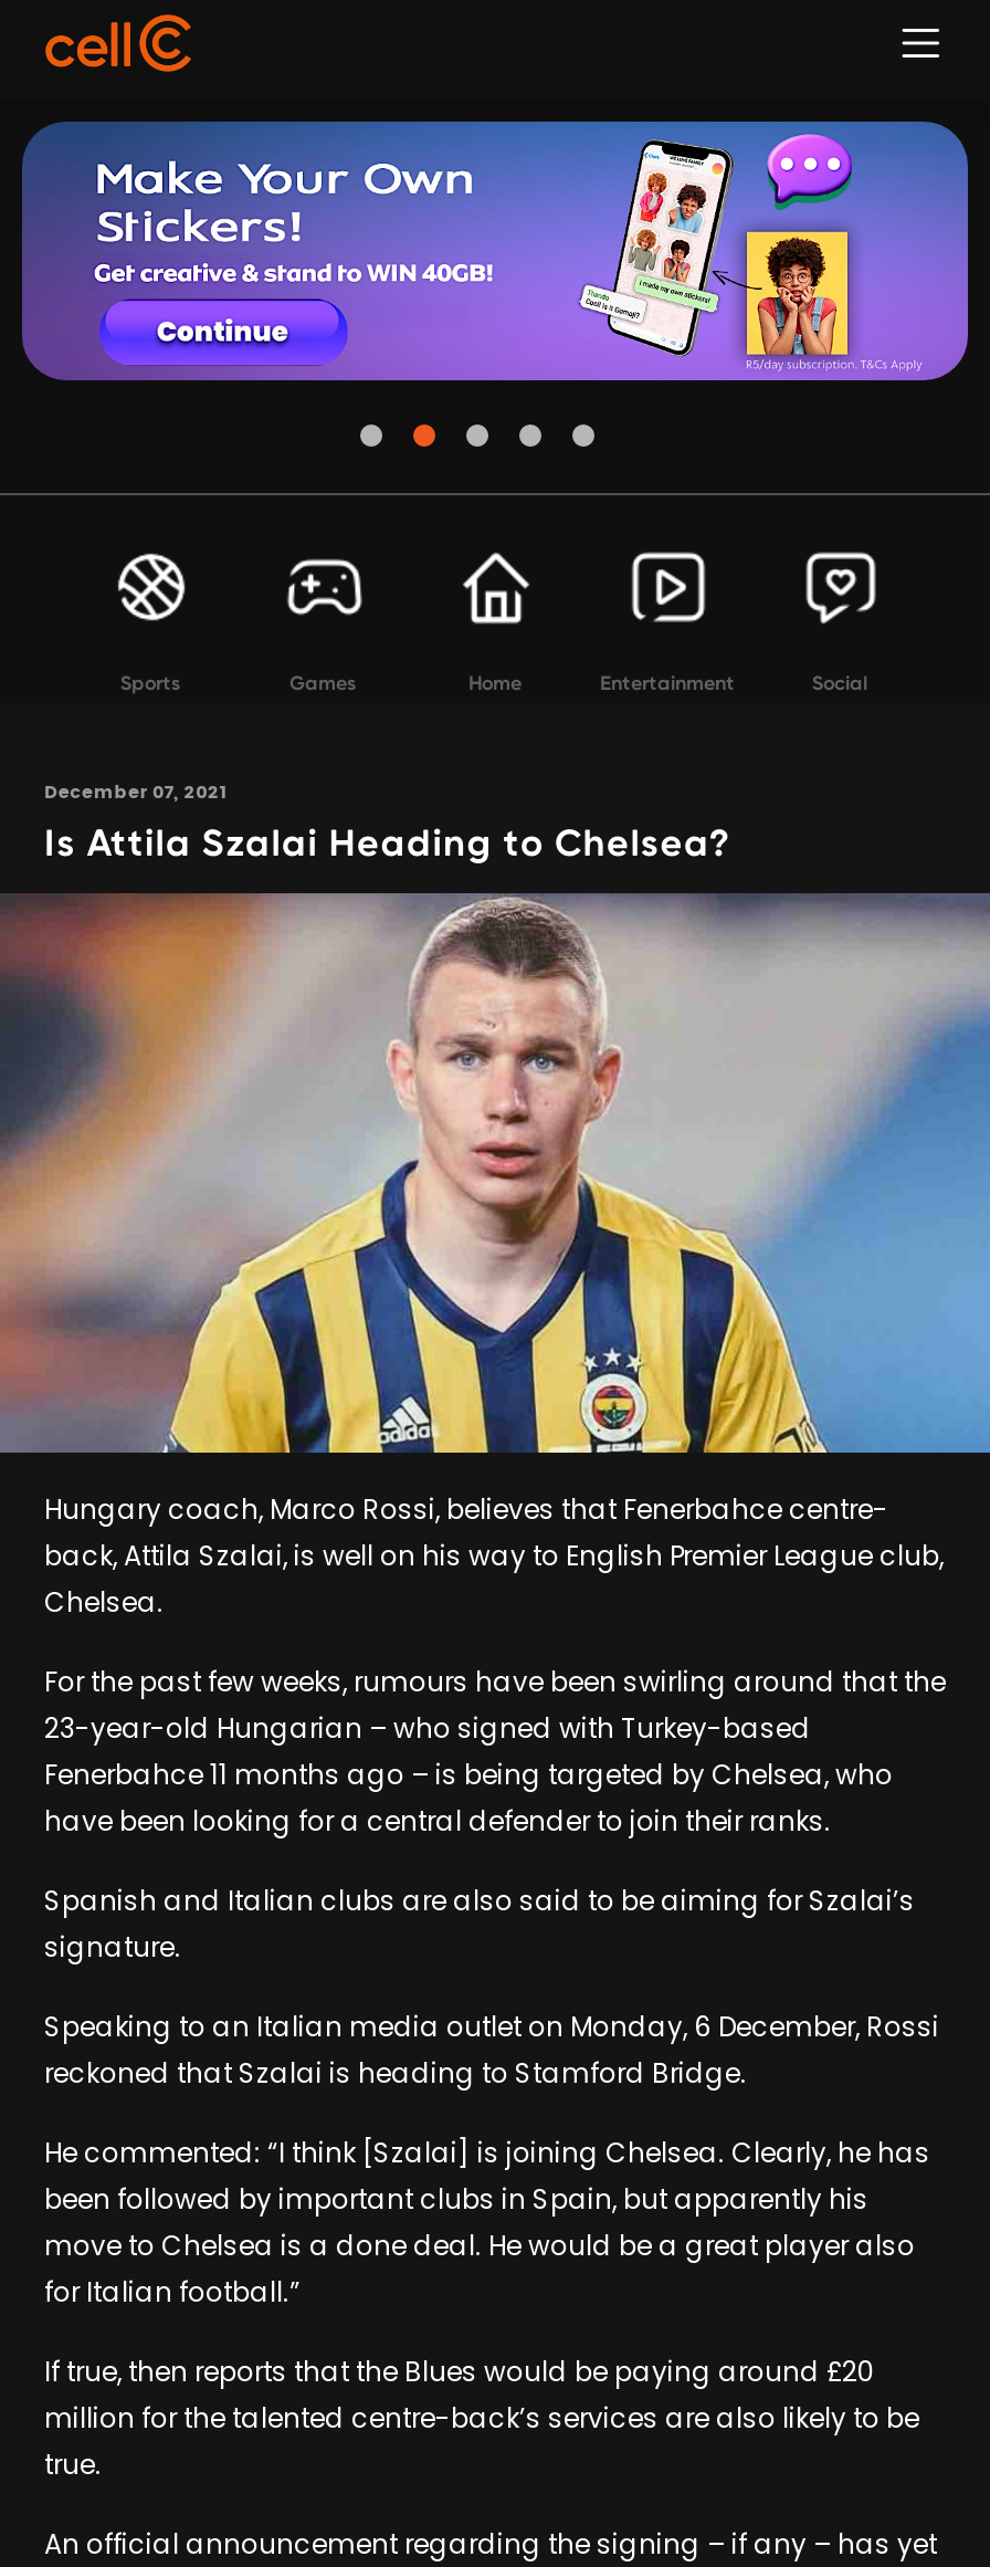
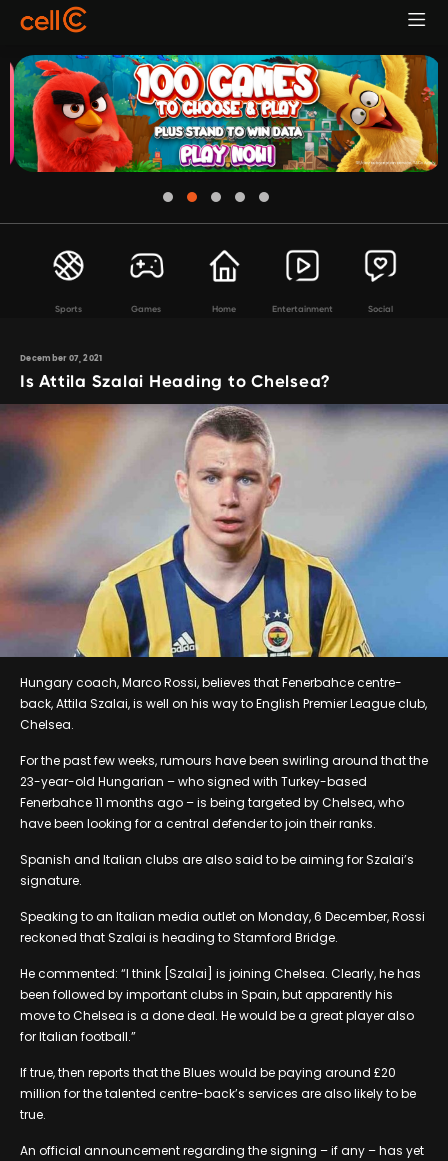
[20,119,970,383] [image] -> [9,54,439,173] [image]

